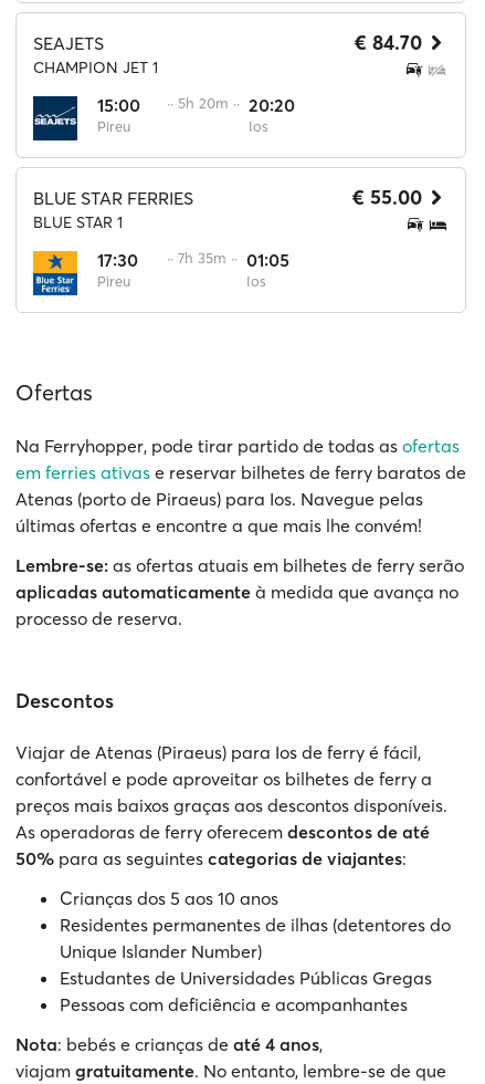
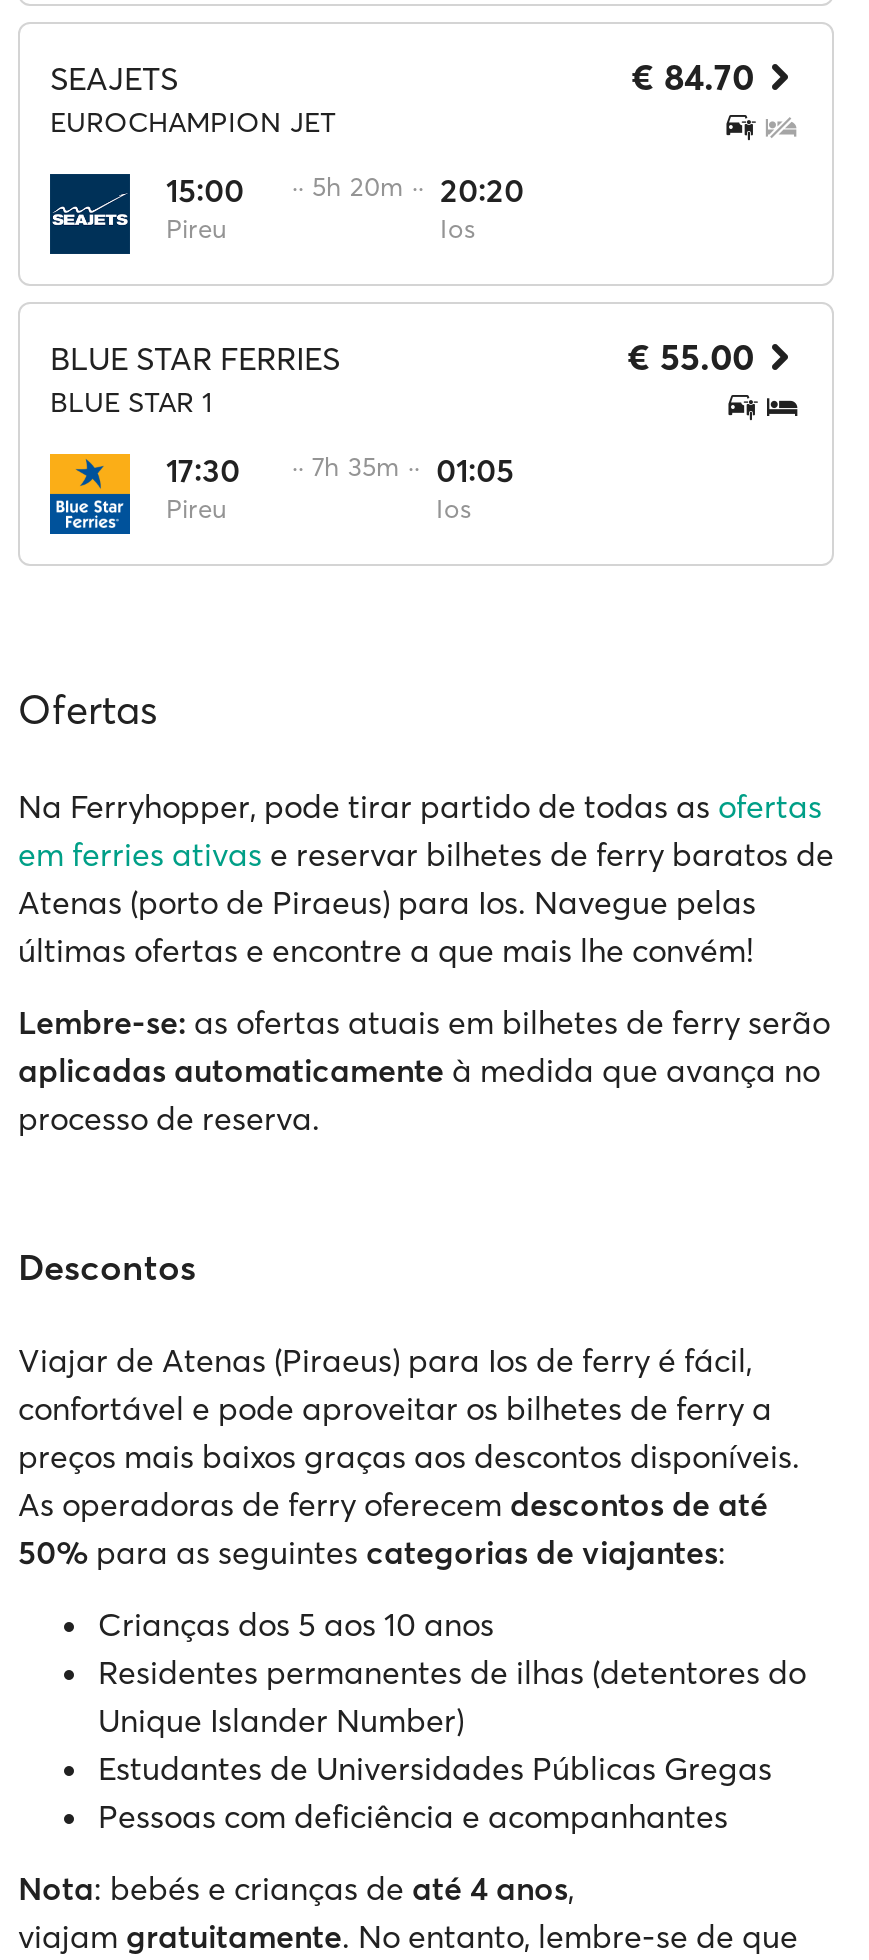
[33,58,158,77] CHAMPION JET 1 -> [50,104,336,140] EUROCHAMPION JET

